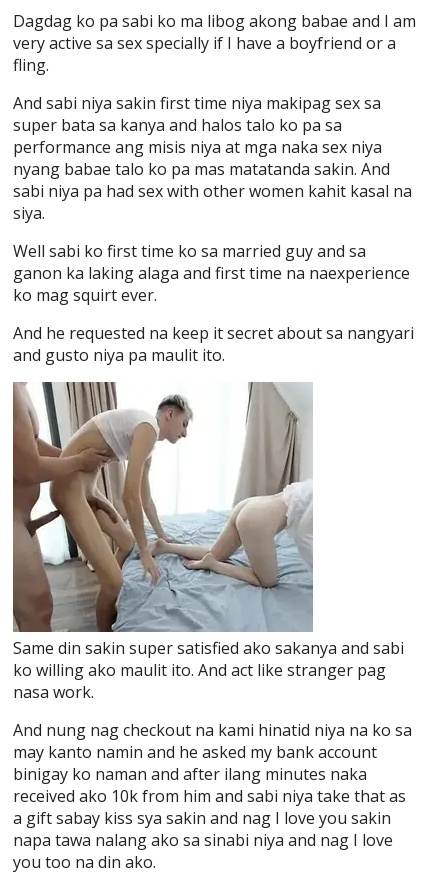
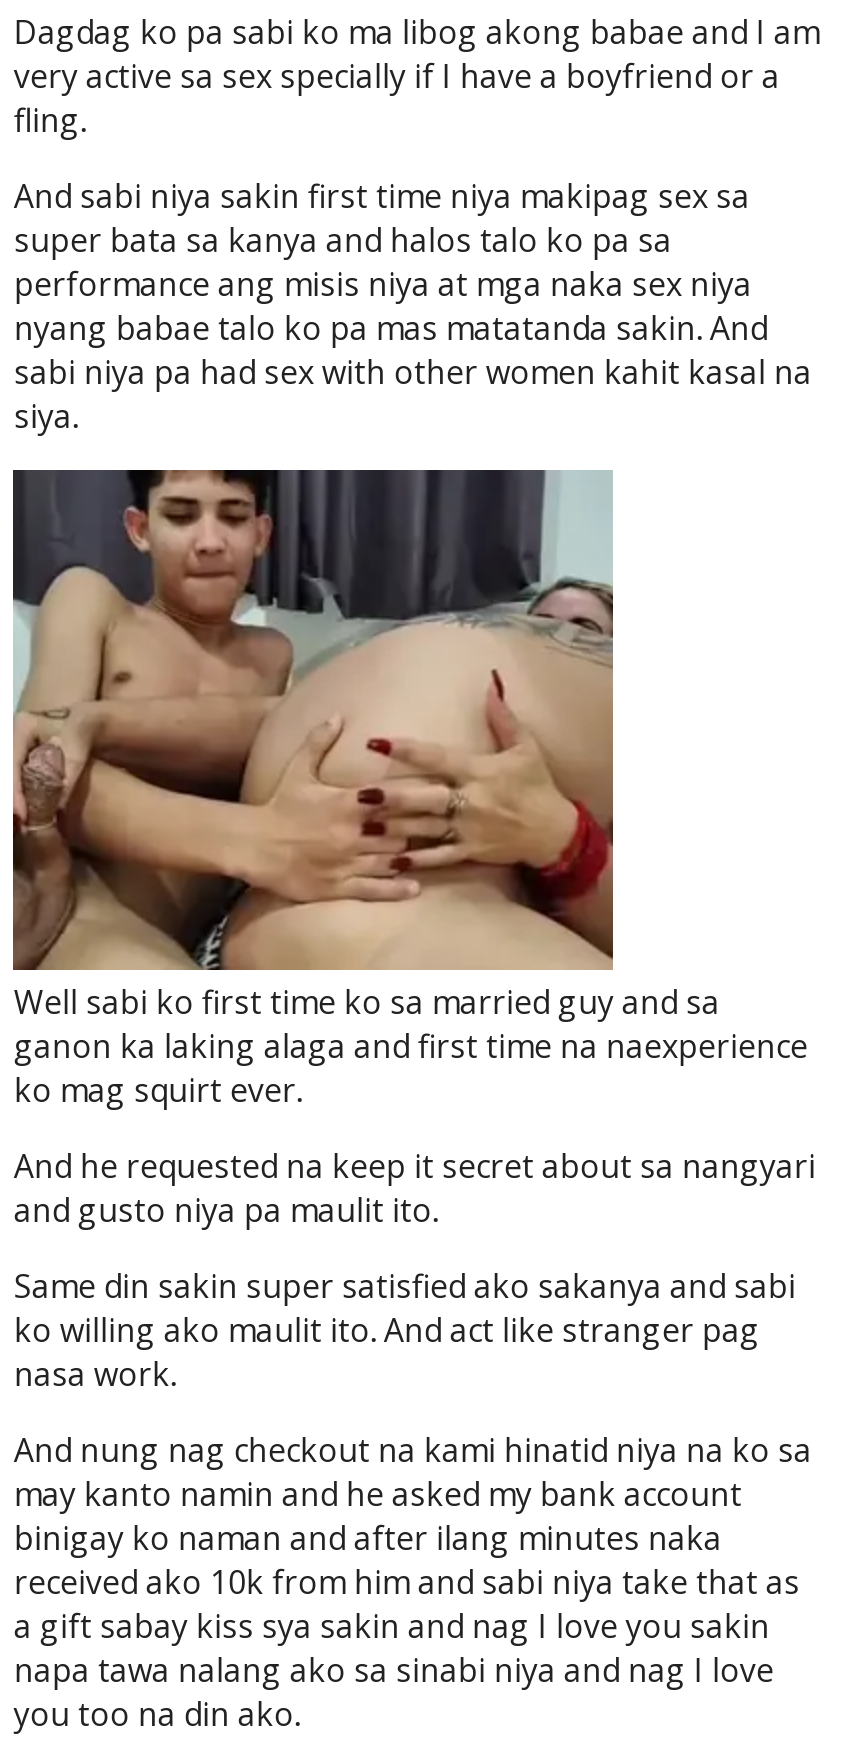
moved [13,240,414,366] -> [14,980,816,1232]: Well sabi ko first time ko sa married guy and sa | ganon ka laking alaga and first time na naexperience | ko mag squirt ever. | And he requested na keep it secret about sa nangyari | and gusto niya pa maulit ito.
[12,381,314,633] [image] -> [11,468,615,972] [image]

